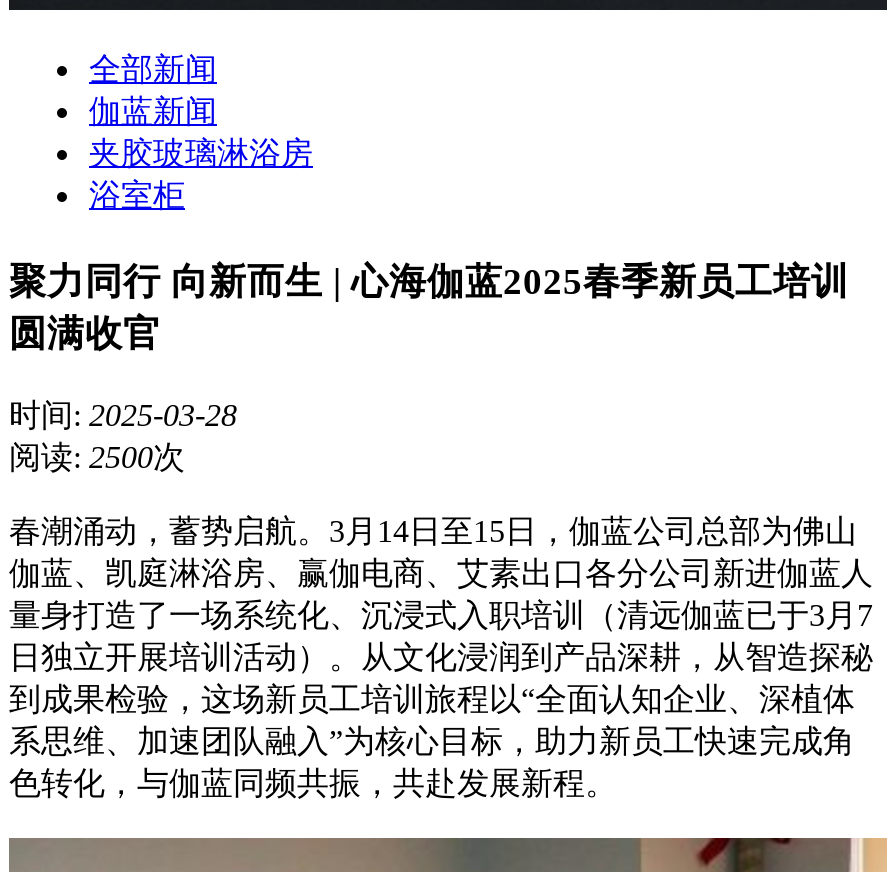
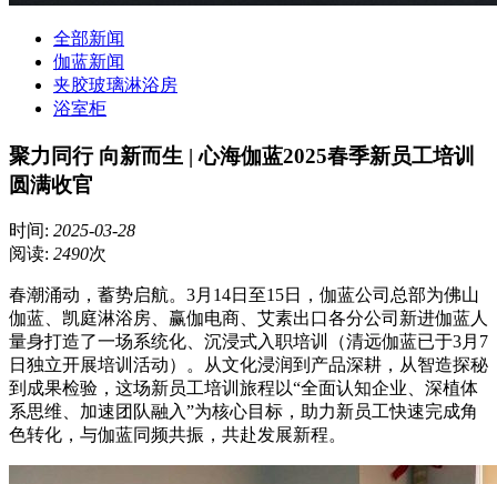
[9,441,185,475] 阅读: 2500次 -> [9,245,106,263] 阅读: 2490次

